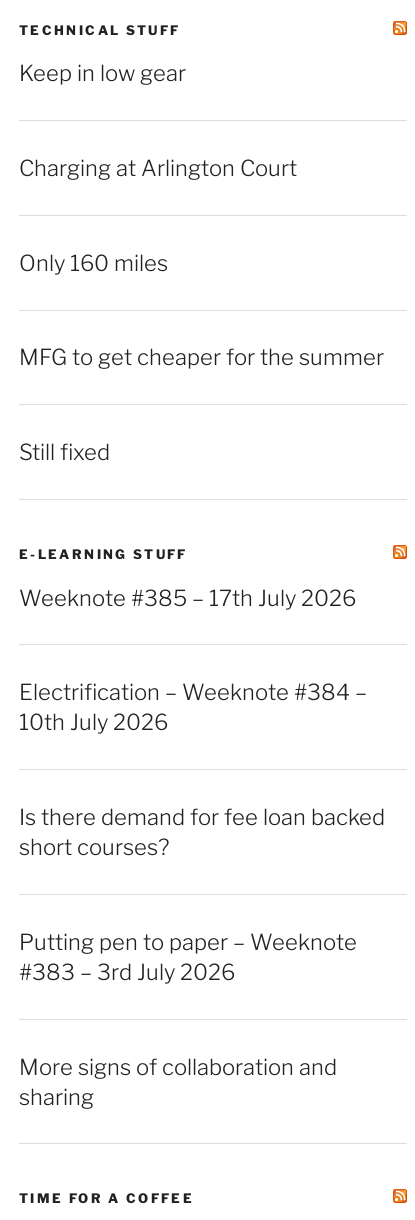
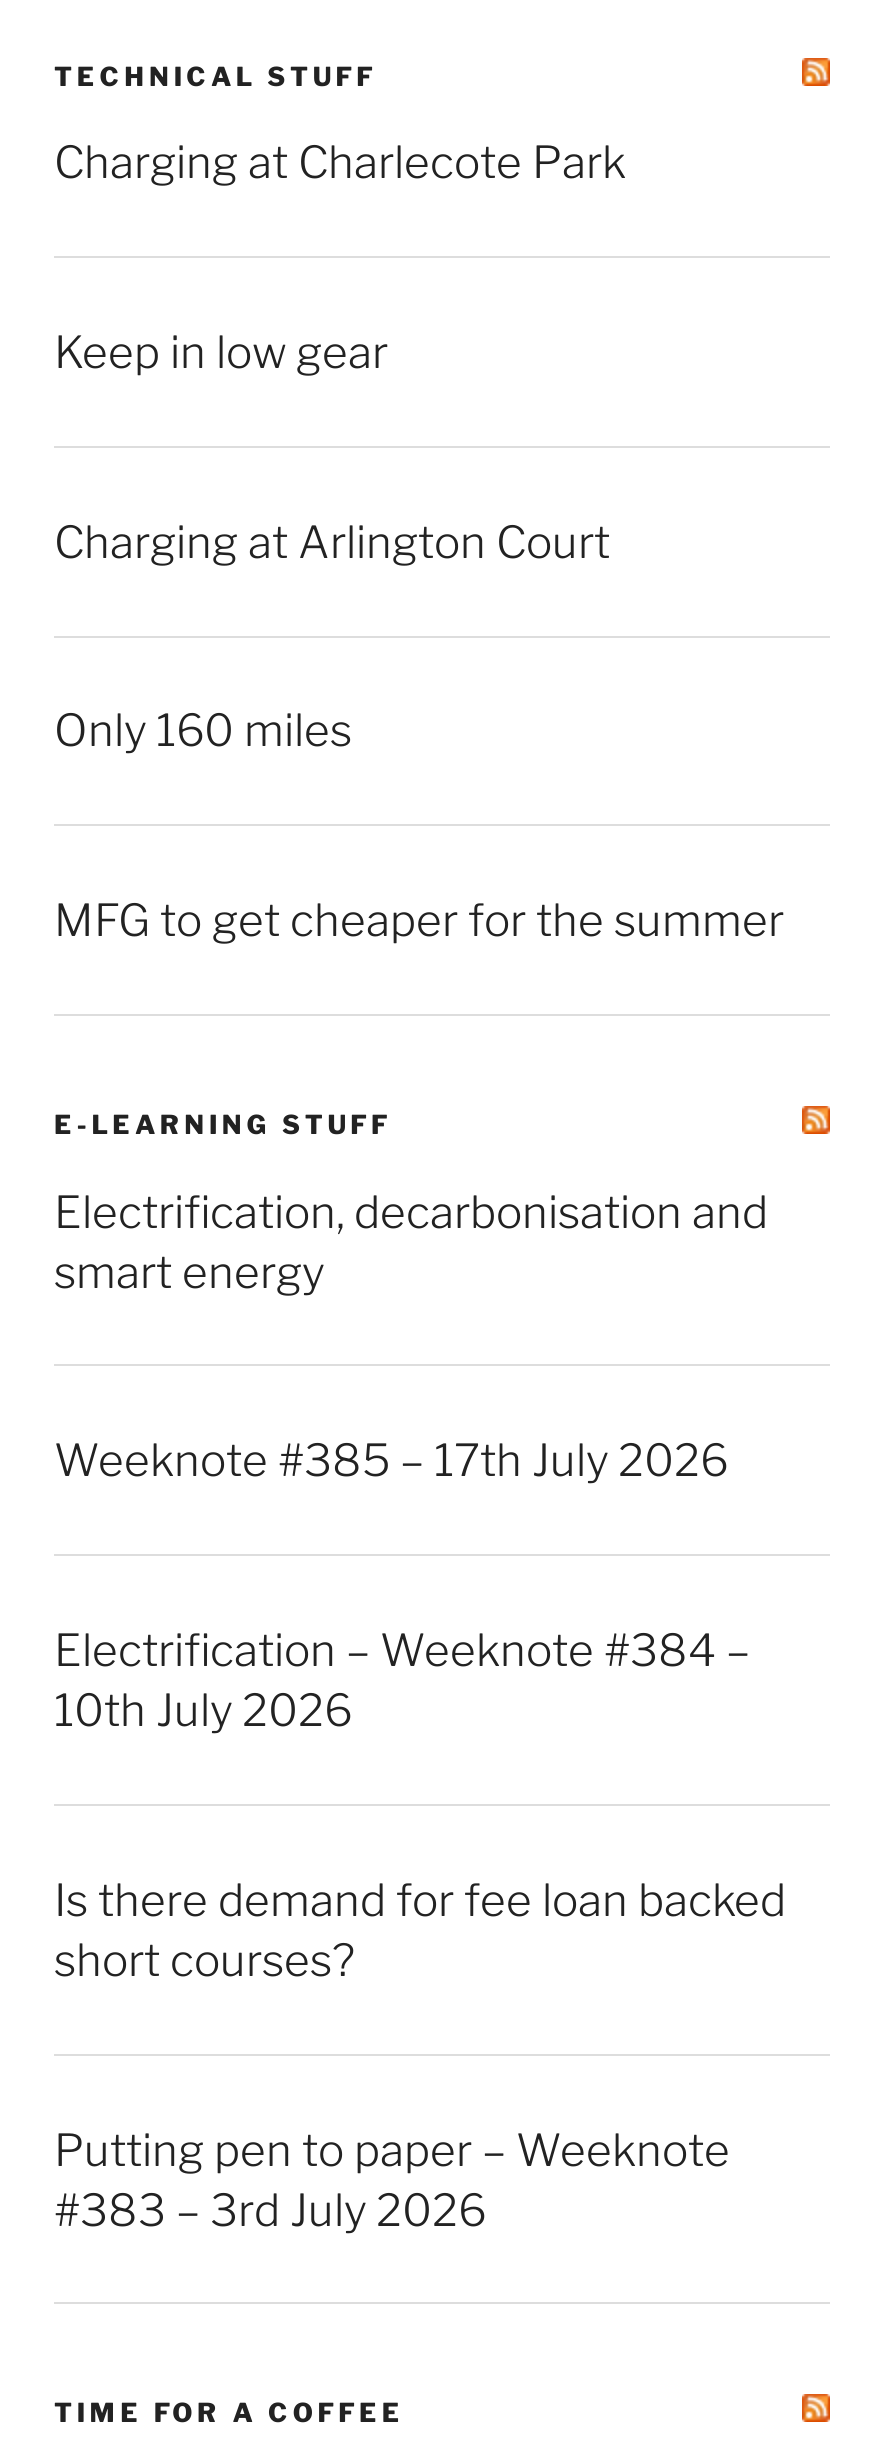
none -> [54,136,626,188] Charging at Charlecote Park
moved [19,60,384,370] -> [54,326,784,946]: Keep in low gear | Charging at Arlington Court | Only 160 miles | MFG to get cheaper for the summer
[19,439,110,465] Still fixed -> none
none -> [54,1185,768,1297] Electrification, decarbonisation and | smart energy
moved [19,584,385,985] -> [54,1435,786,2235]: Weeknote #385 – 17th July 2026 | Electrification – Weeknote #384 – | 10th July 2026 | Is there demand for fee loan backed | short courses? | Putting pen to paper – Weeknote | #383 – 3rd July 2026
[19,1053,337,1109] More signs of collaboration and | sharing -> none

